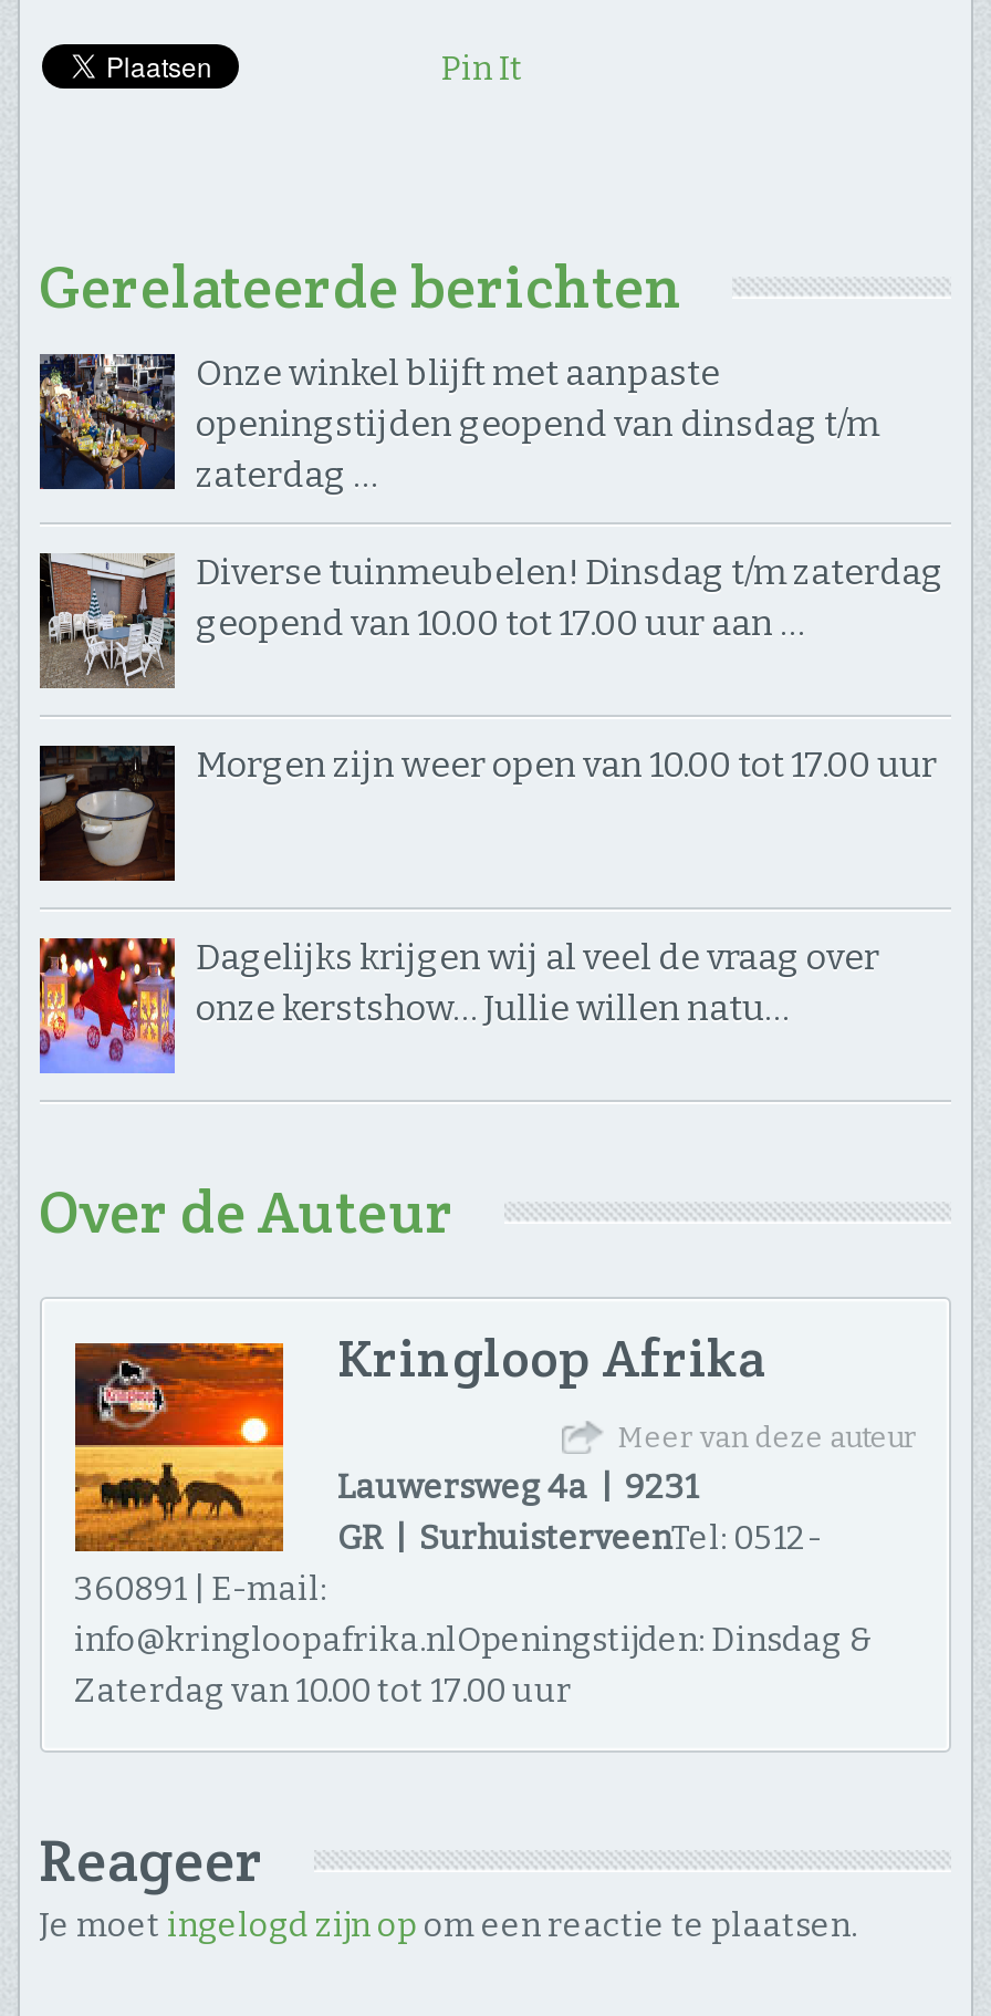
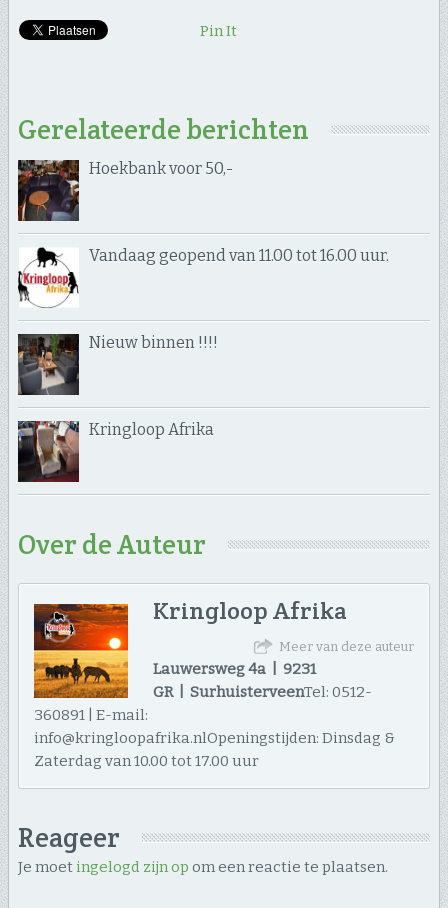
[40,352,879,496] [image] | Onze winkel blijft met aanpaste | openingstijden geopend van dinsdag t/m | zaterdag … -> [18,159,232,222] [image] | Hoekbank voor 50,-
[38,551,943,690] [image] | Diverse tuinmeubelen! Dinsdag t/m zaterdag | geopend van 10.00 tot 17.00 uur aan … -> [18,246,388,308] [image] | Vandaag geopend van 11.00 tot 16.00 uur.
[38,744,937,881] [image] | Morgen zijn weer open van 10.00 tot 17.00 uur -> [17,333,217,395] [image] | Nieuw binnen !!!!
[38,936,879,1073] [image] | Dagelijks krijgen wij al veel de vraag over | onze kerstshow… Jullie willen natu… -> [17,420,213,483] [image] | Kringloop Afrika

